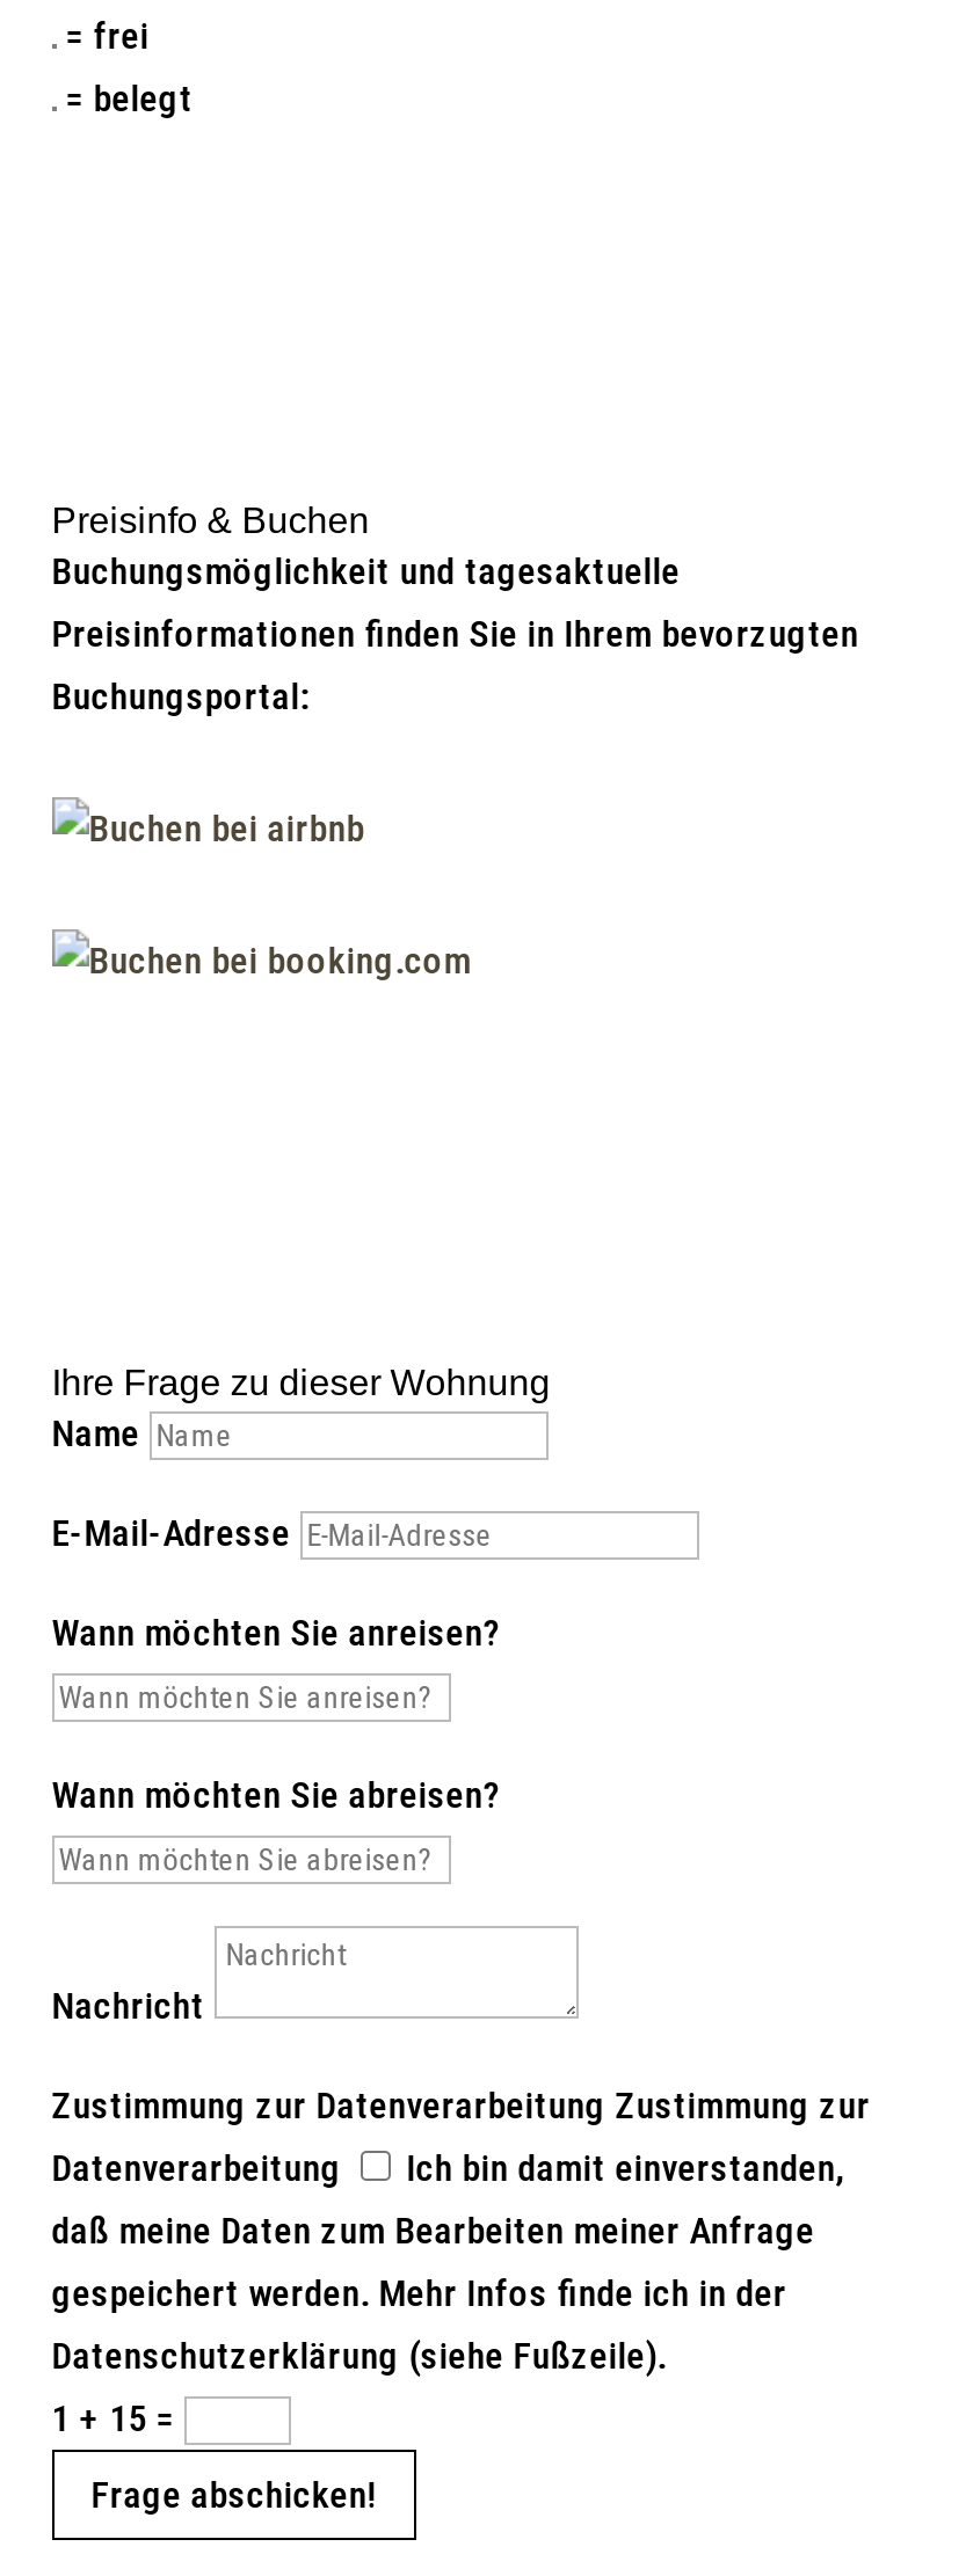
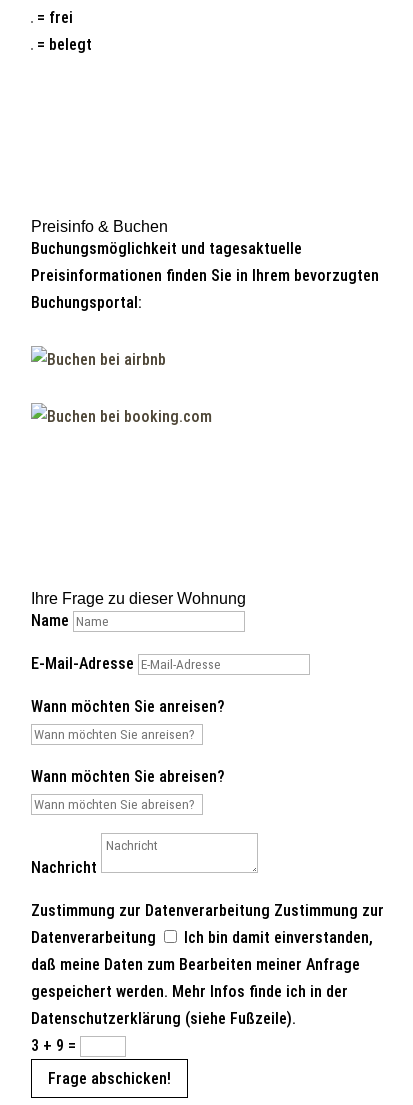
[52,2397,184,2441] 1 + 15 = -> [31,1036,80,1055] 3 + 9 =

